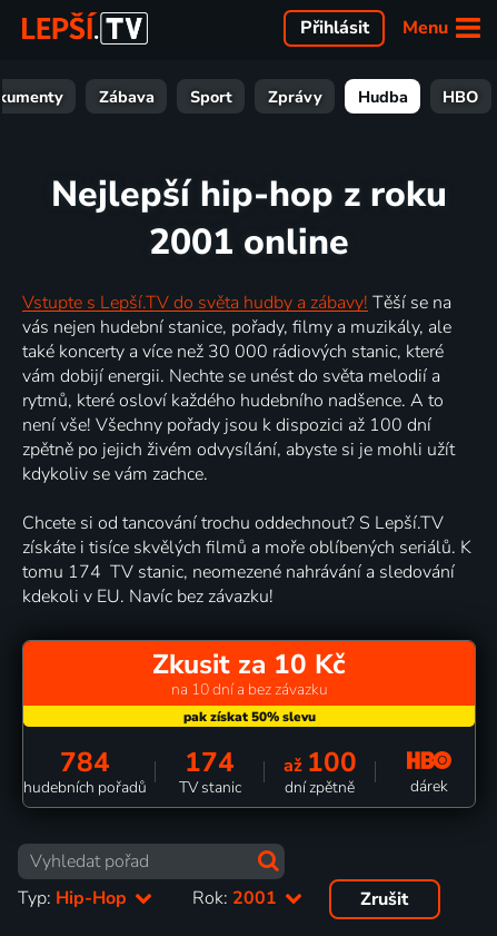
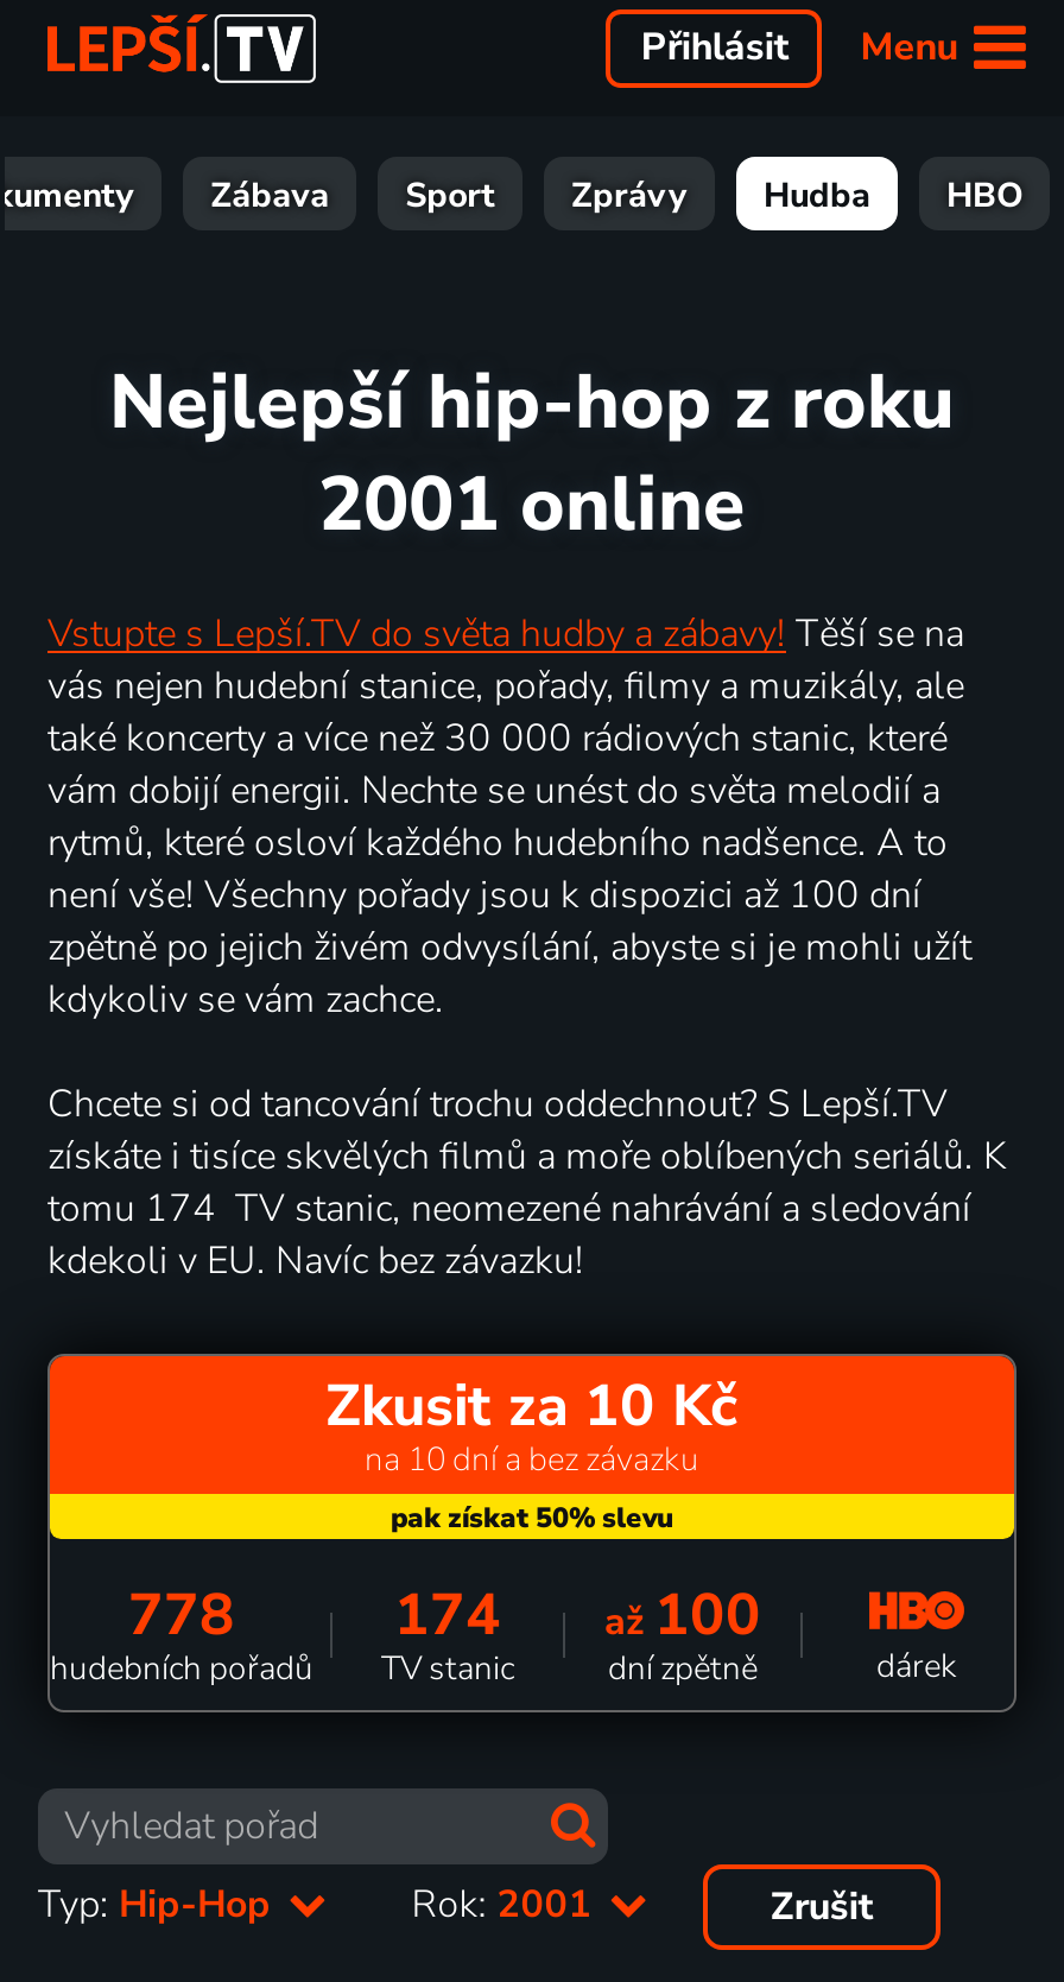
[60,743,356,781] 784 174 až 100 -> [128,1573,761,1654] 778 174 až 100

